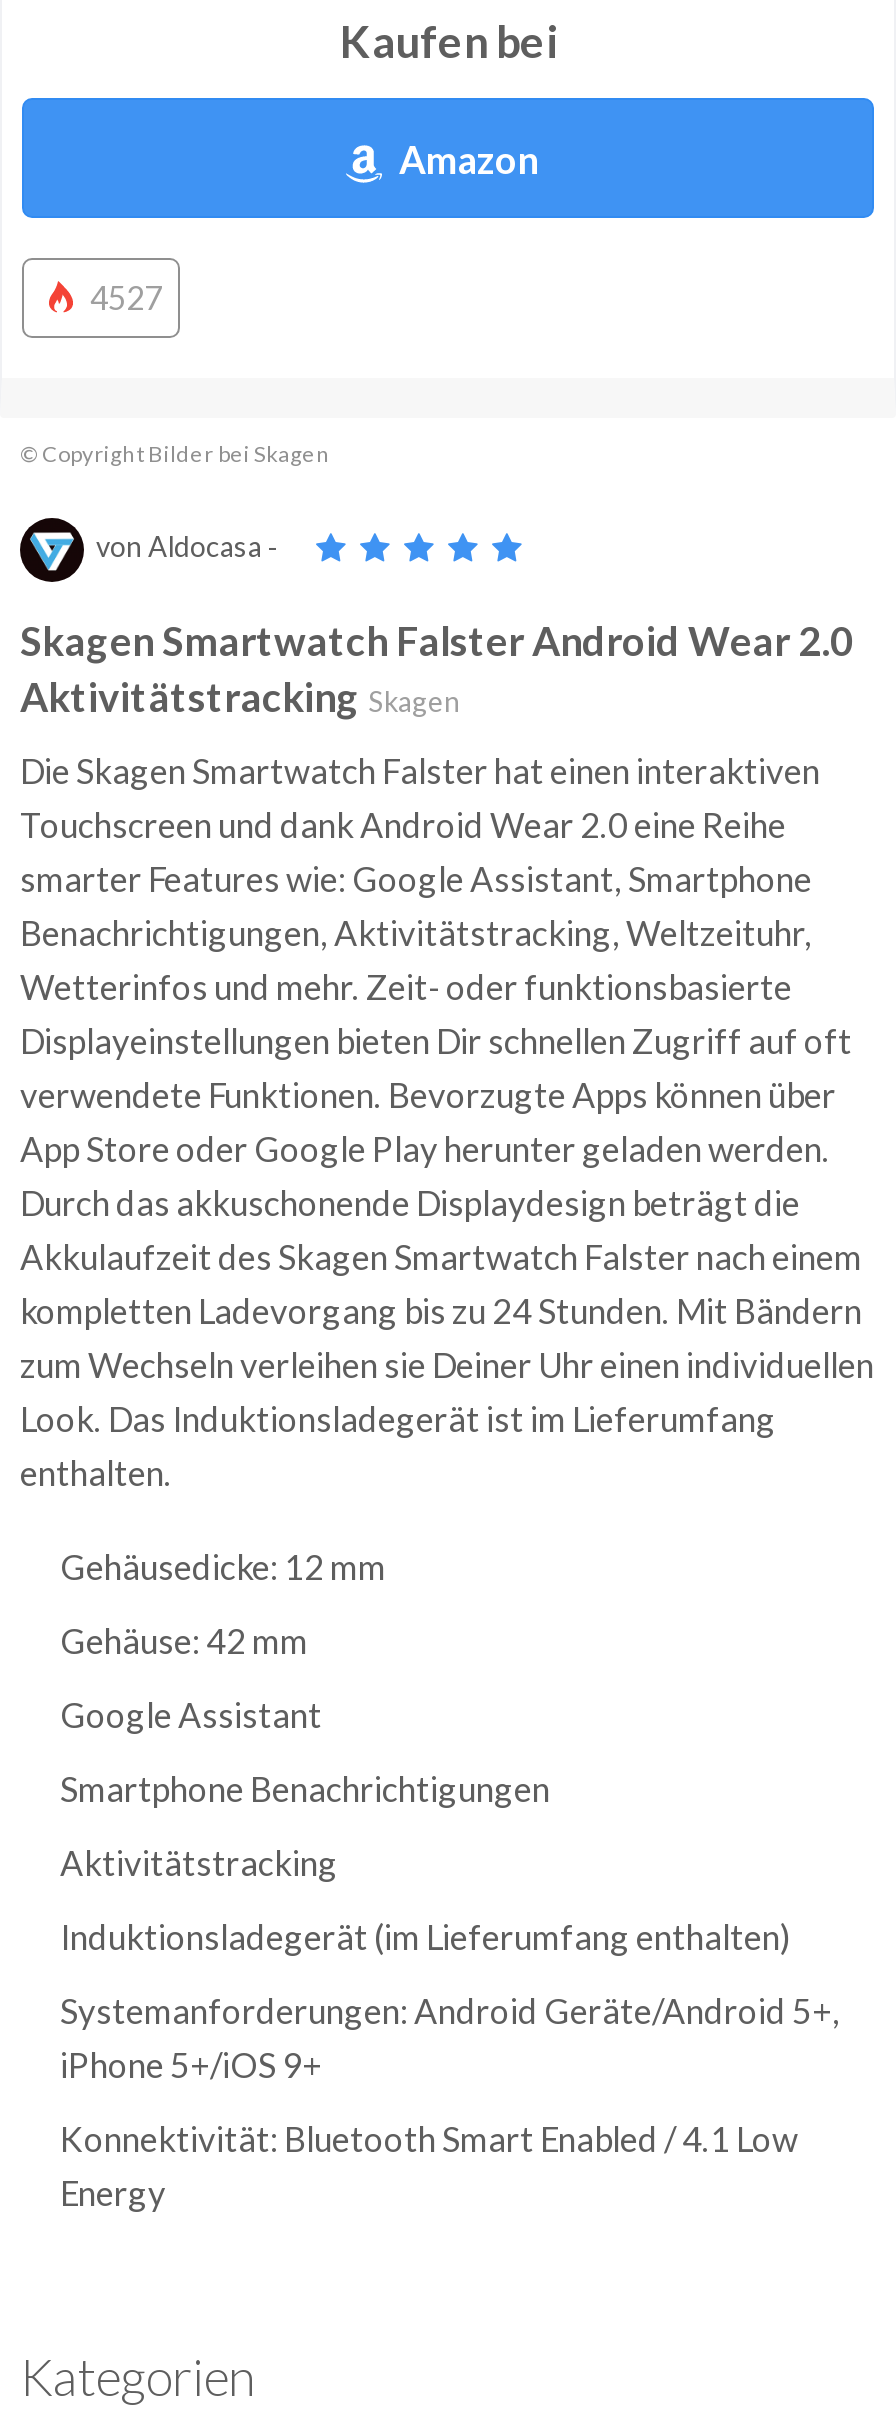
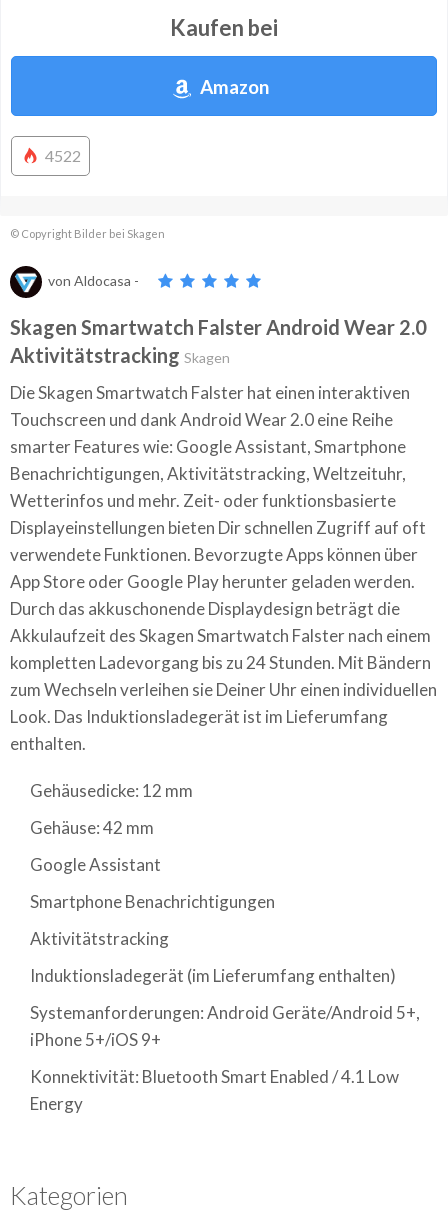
[90,278,162,316] 4527 -> [45,146,81,165] 4522

